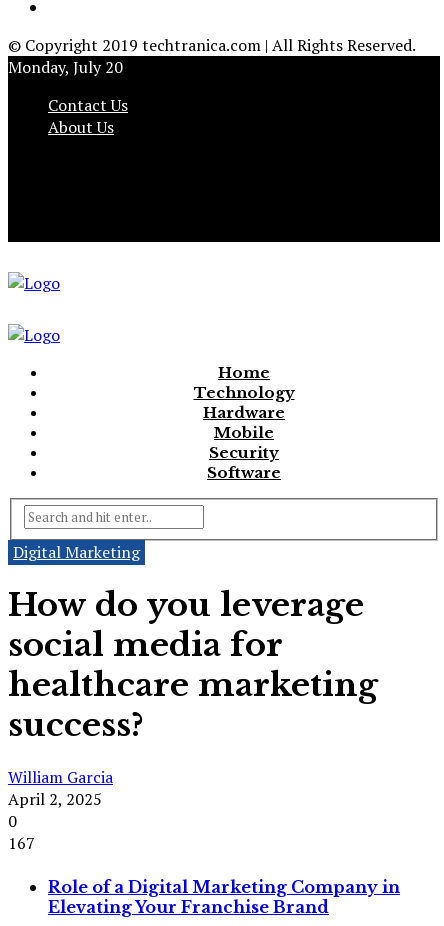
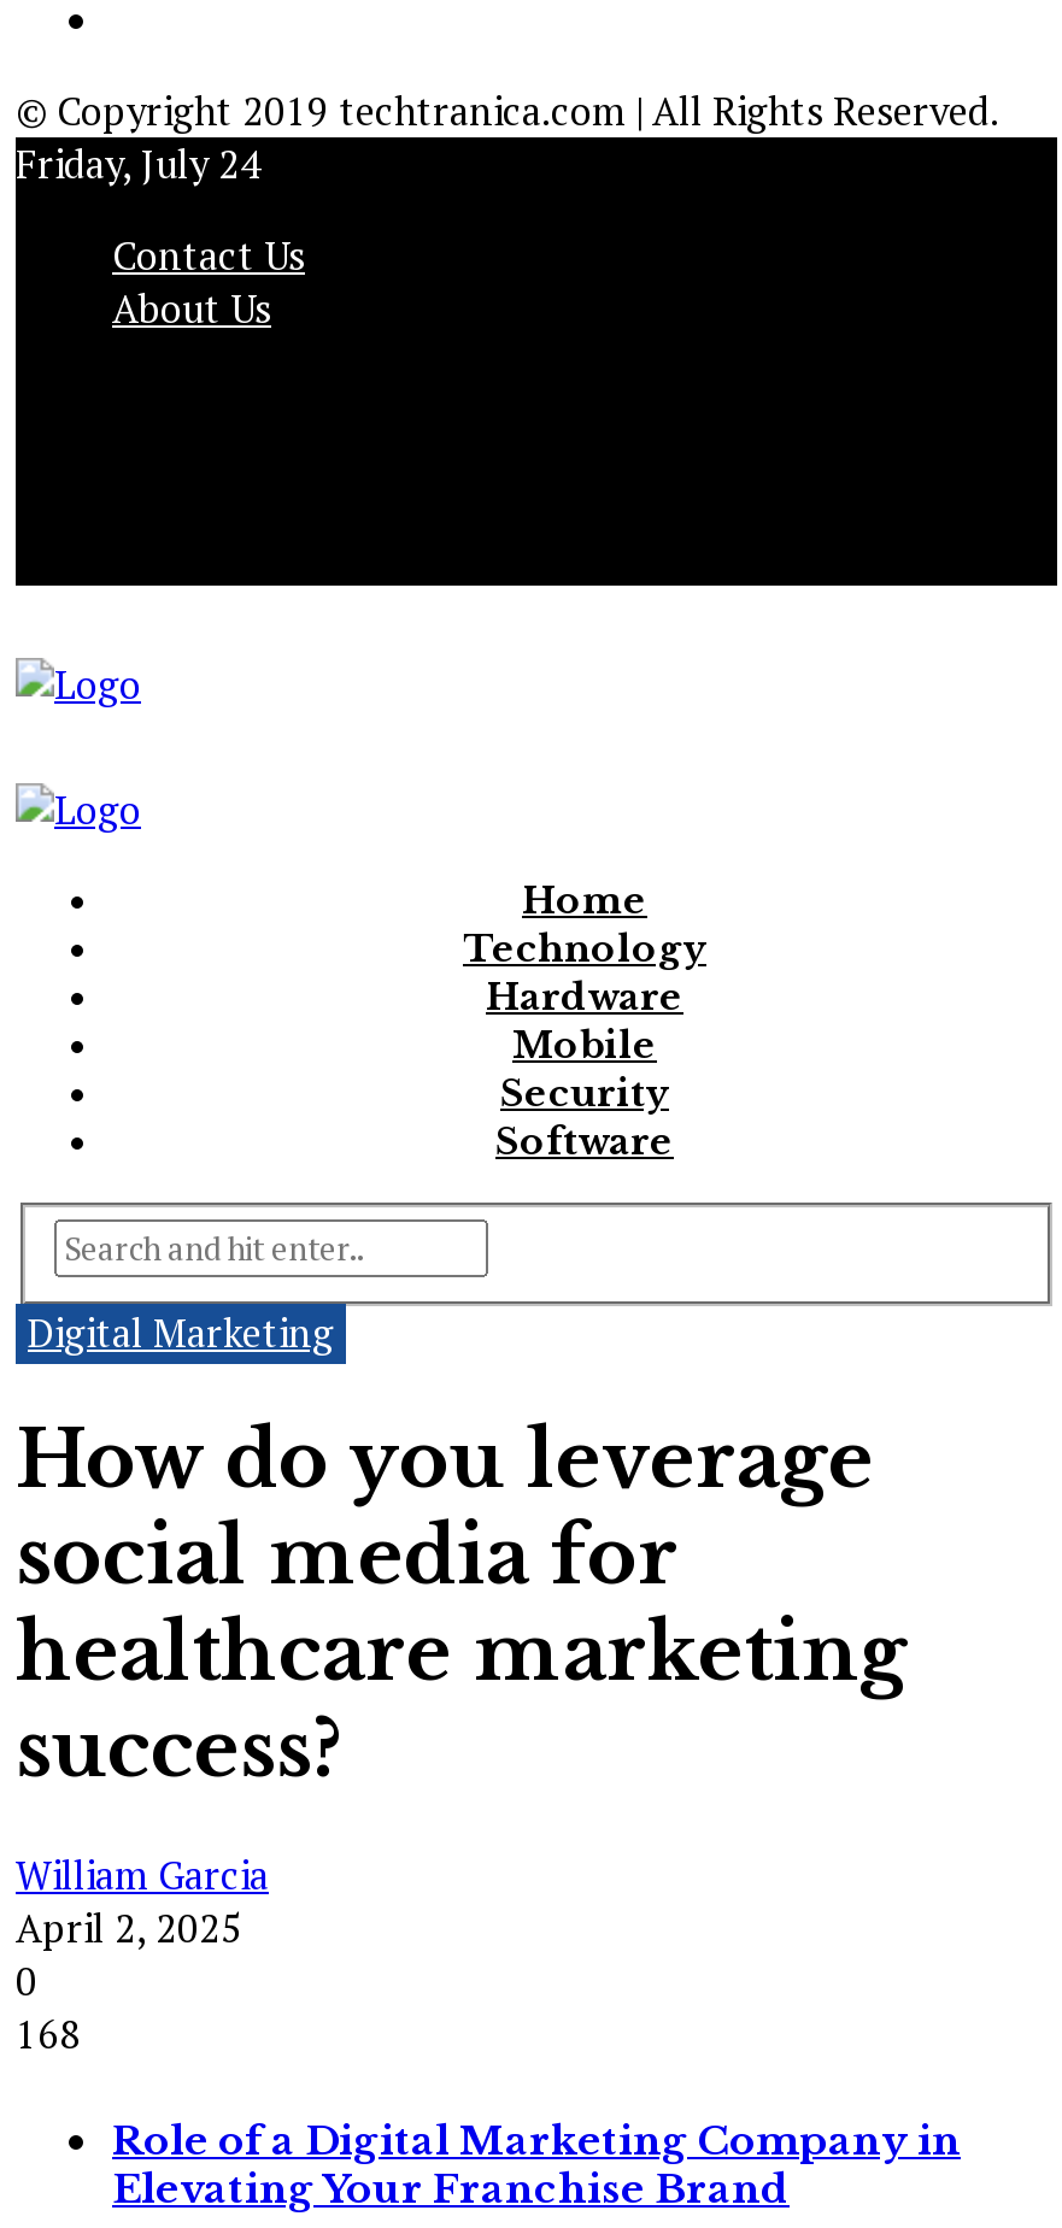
[8,56,123,78] Monday, July 20 -> [16,137,262,190] Friday, July 24
[8,832,35,854] 167 -> [16,2008,81,2061] 168

